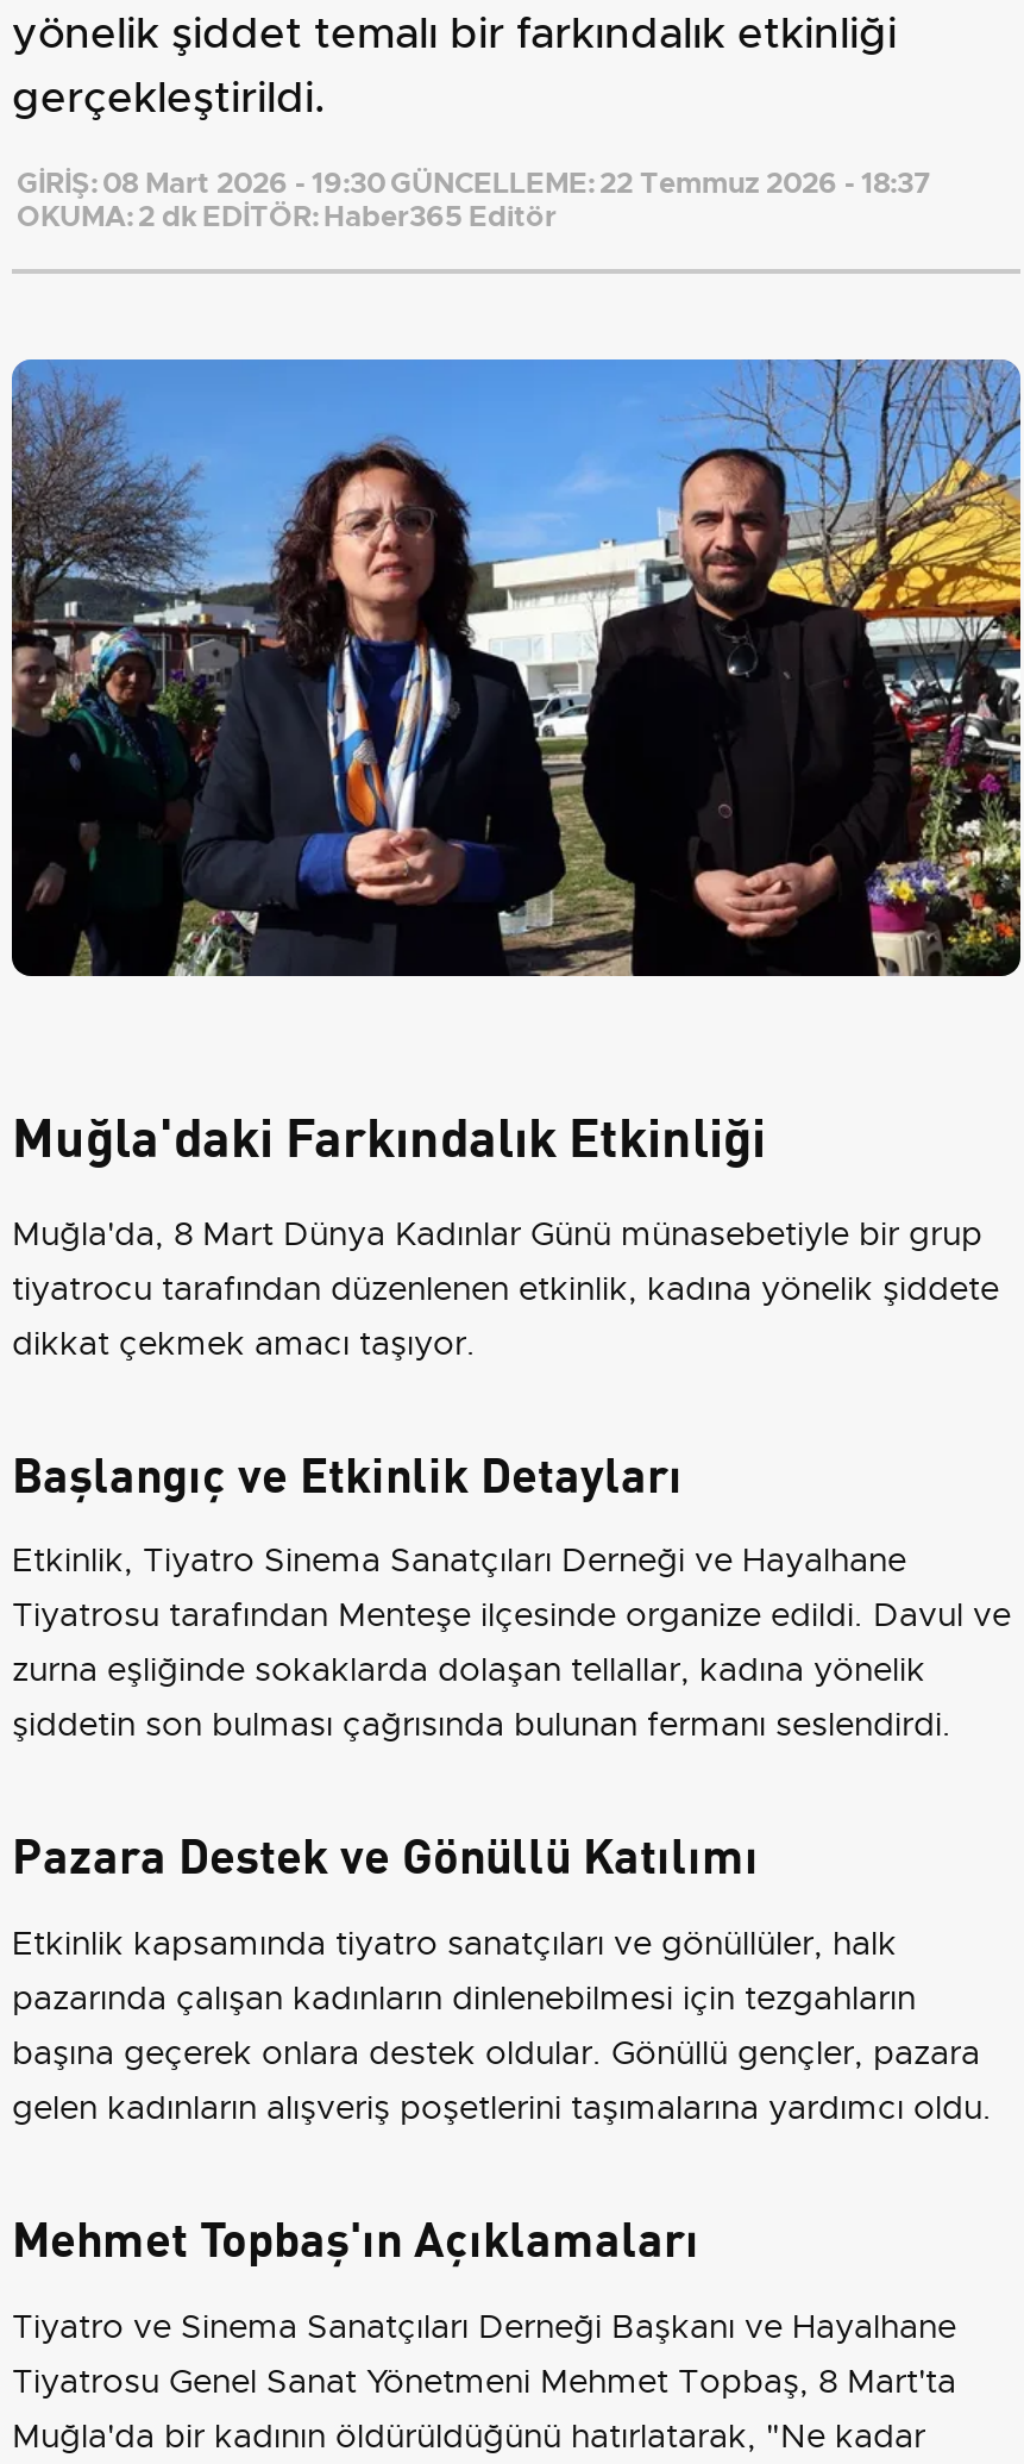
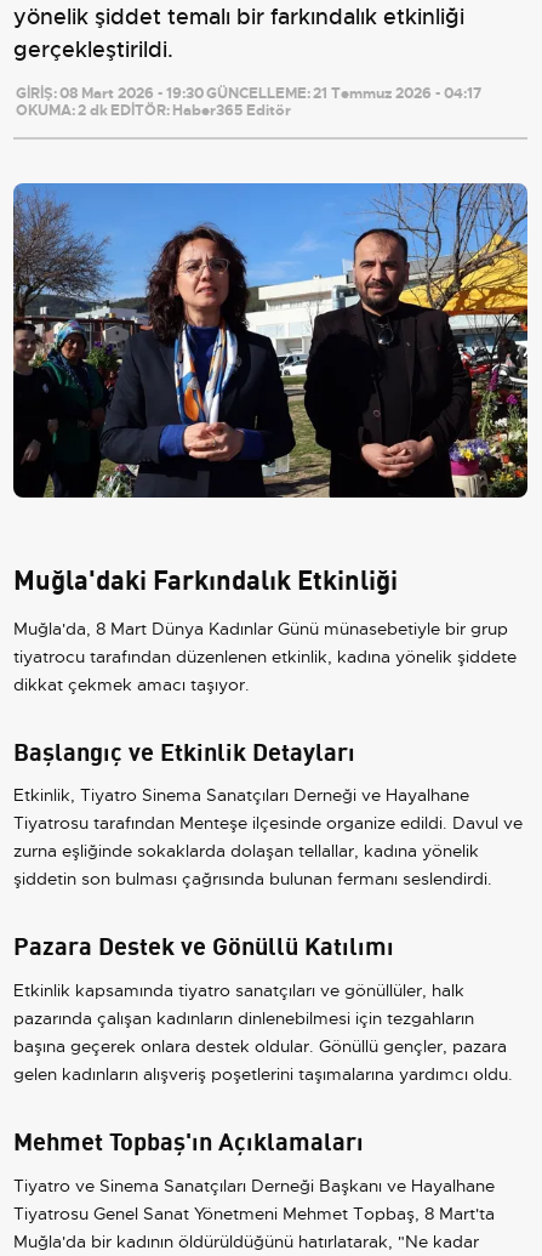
[17,164,930,202] GİRİŞ: 08 Mart 2026 - 19:30 GÜNCELLEME: 22 Temmuz 2026 - 18:37 -> [16,84,481,103] GİRİŞ: 08 Mart 2026 - 19:30 GÜNCELLEME: 21 Temmuz 2026 - 04:17

